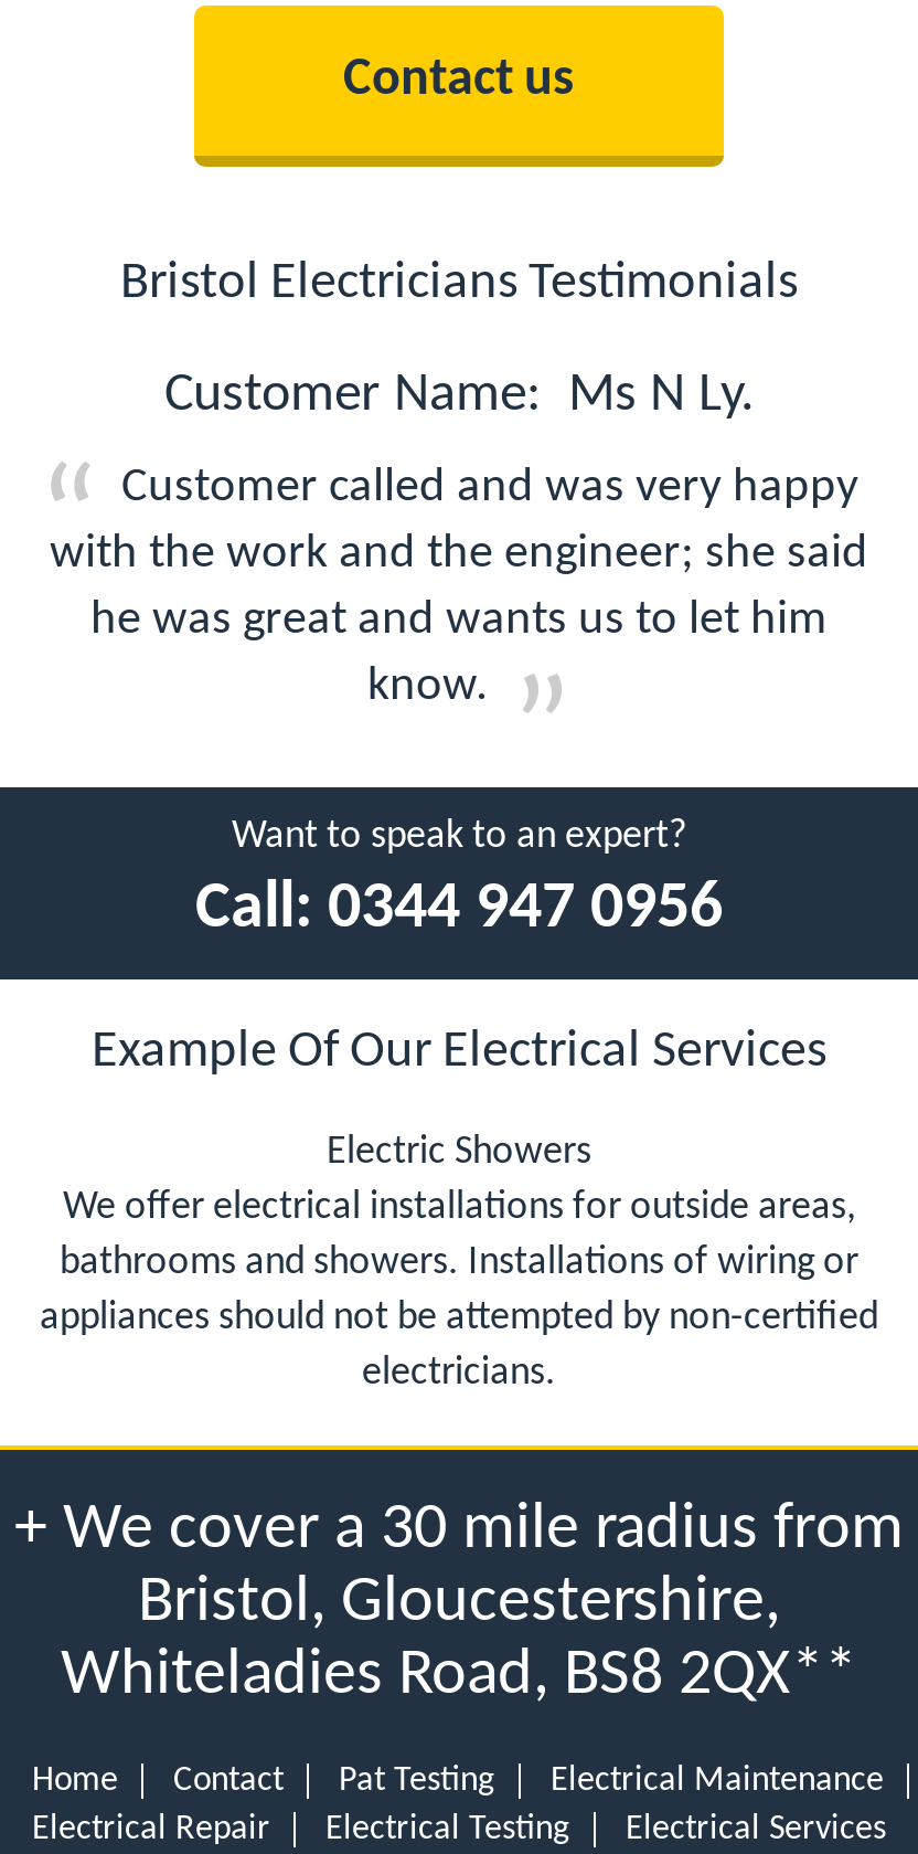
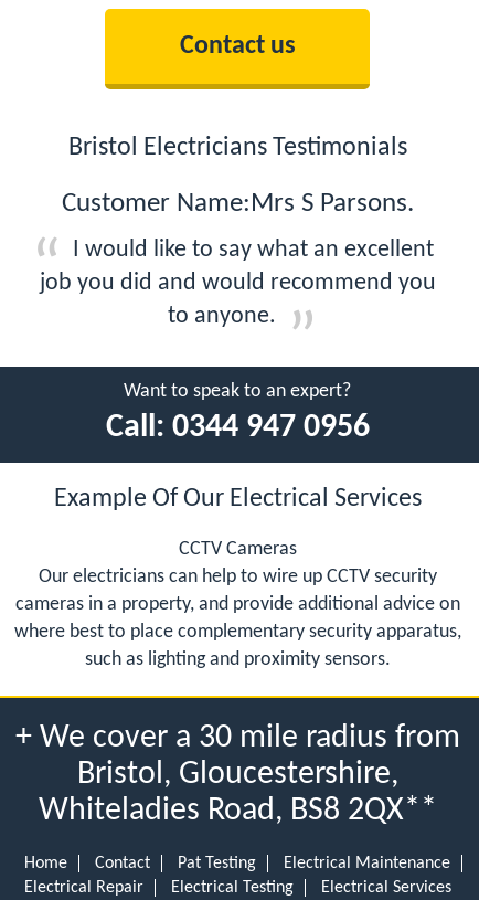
[164,367,754,422] Customer Name: Ms N Ly. -> [61,189,413,217] Customer Name:Mrs S Parsons.
[50,462,868,711] Customer called and was very happy | with the work and the engineer; she said | he was great and wants us to let him | know. -> [39,237,435,329] I would like to say what an excellent | job you did and would recommend you | to anyone.
[40,1131,878,1394] Electric Showers | We offer electrical installations for outside areas, | bathrooms and showers. Installations of wiring or | appliances should not be attempted by non-certified | electricians. -> [14,538,461,670] CCTV Cameras | Our electricians can help to wire up CCTV security | cameras in a property, and provide additional advice on | where best to place complementary security apparatus, | such as lighting and proximity sensors.

